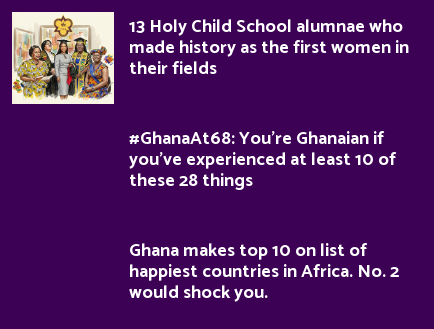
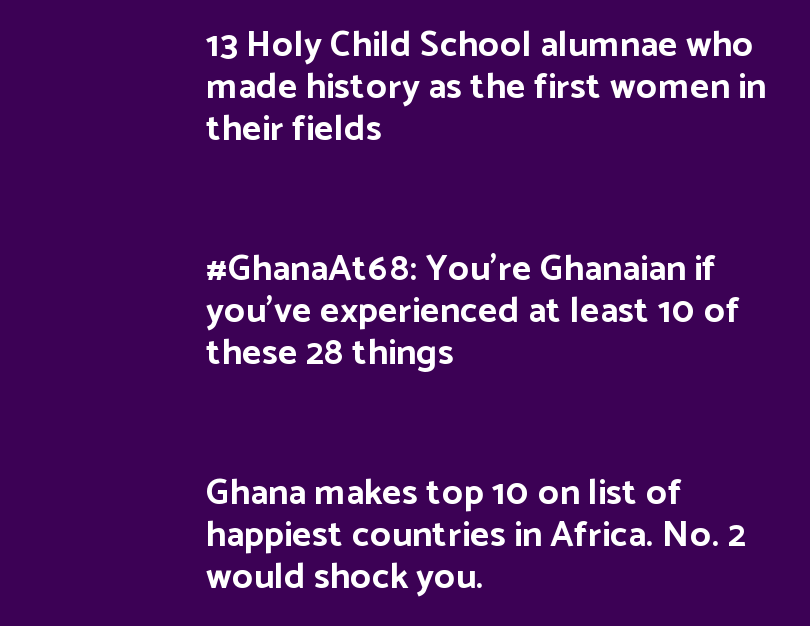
[11,11,115,105] [image] -> none

